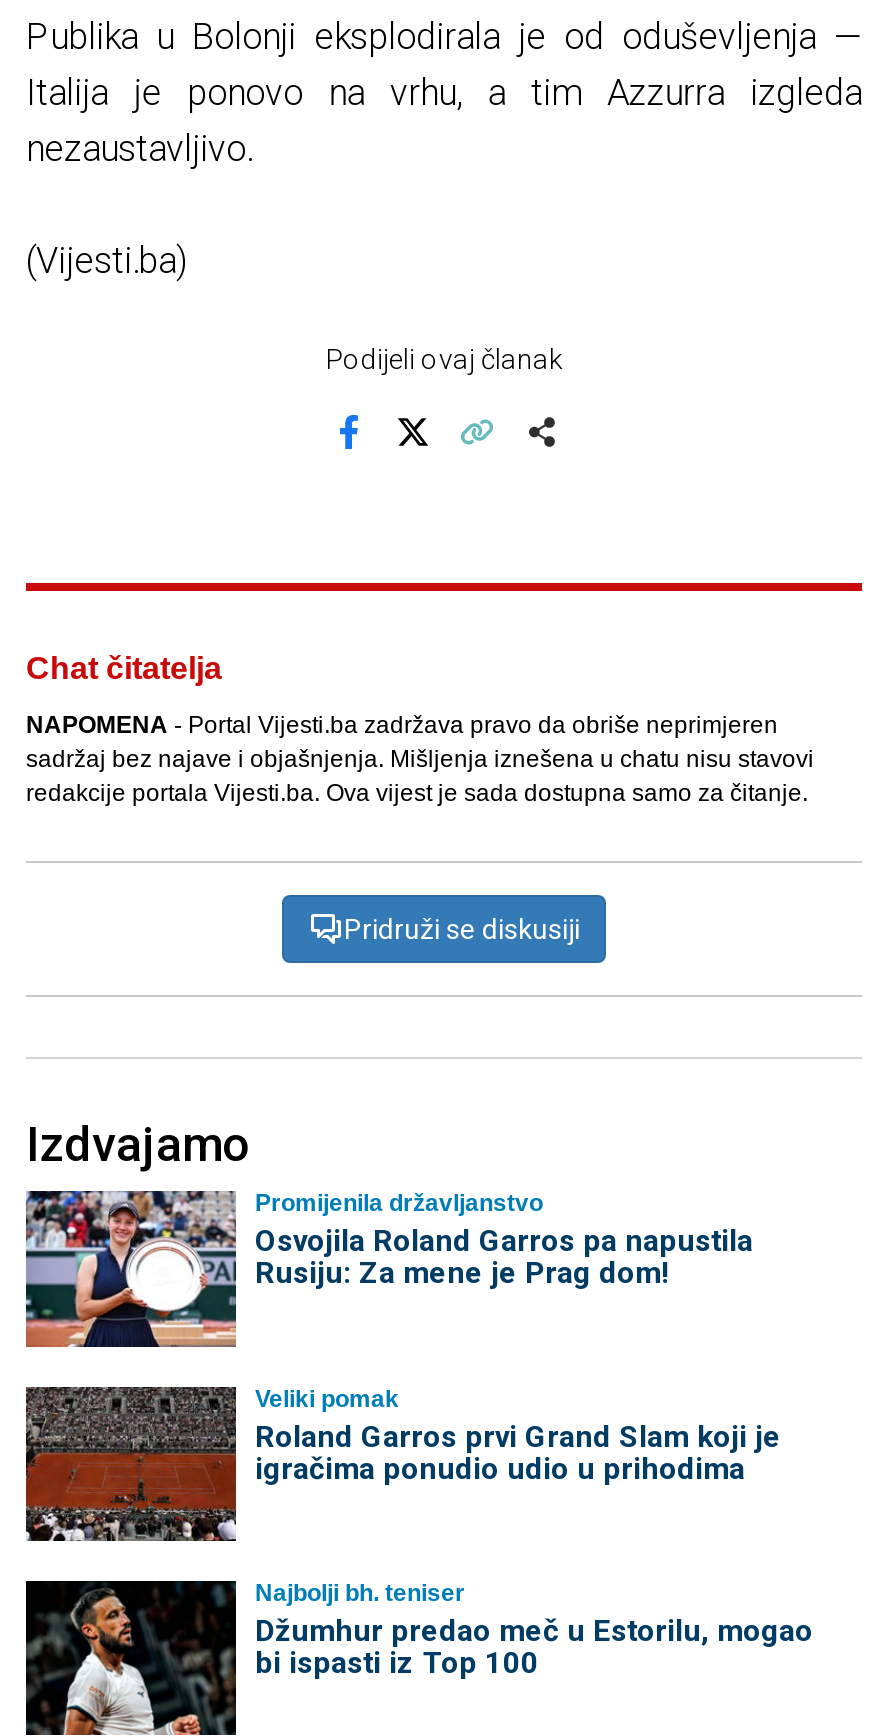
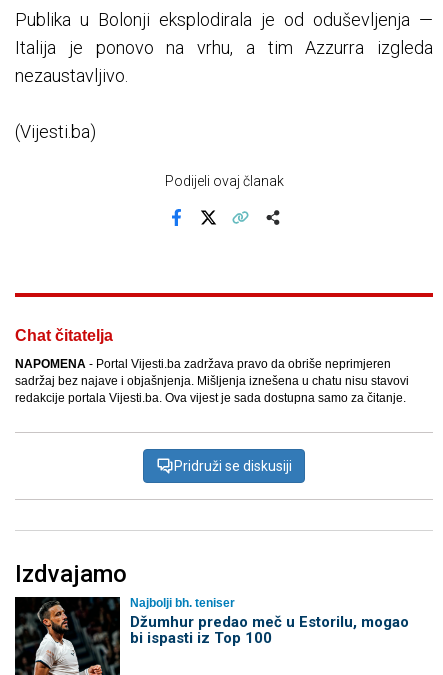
[24,1189,753,1349] [image] | Promijenila državljanstvo | Osvojila Roland Garros pa napustila | Rusiju: Za mene je Prag dom! -> none
[24,1384,781,1543] [image] | Veliki pomak | Roland Garros prvi Grand Slam koji je | igračima ponudio udio u prihodima -> none

